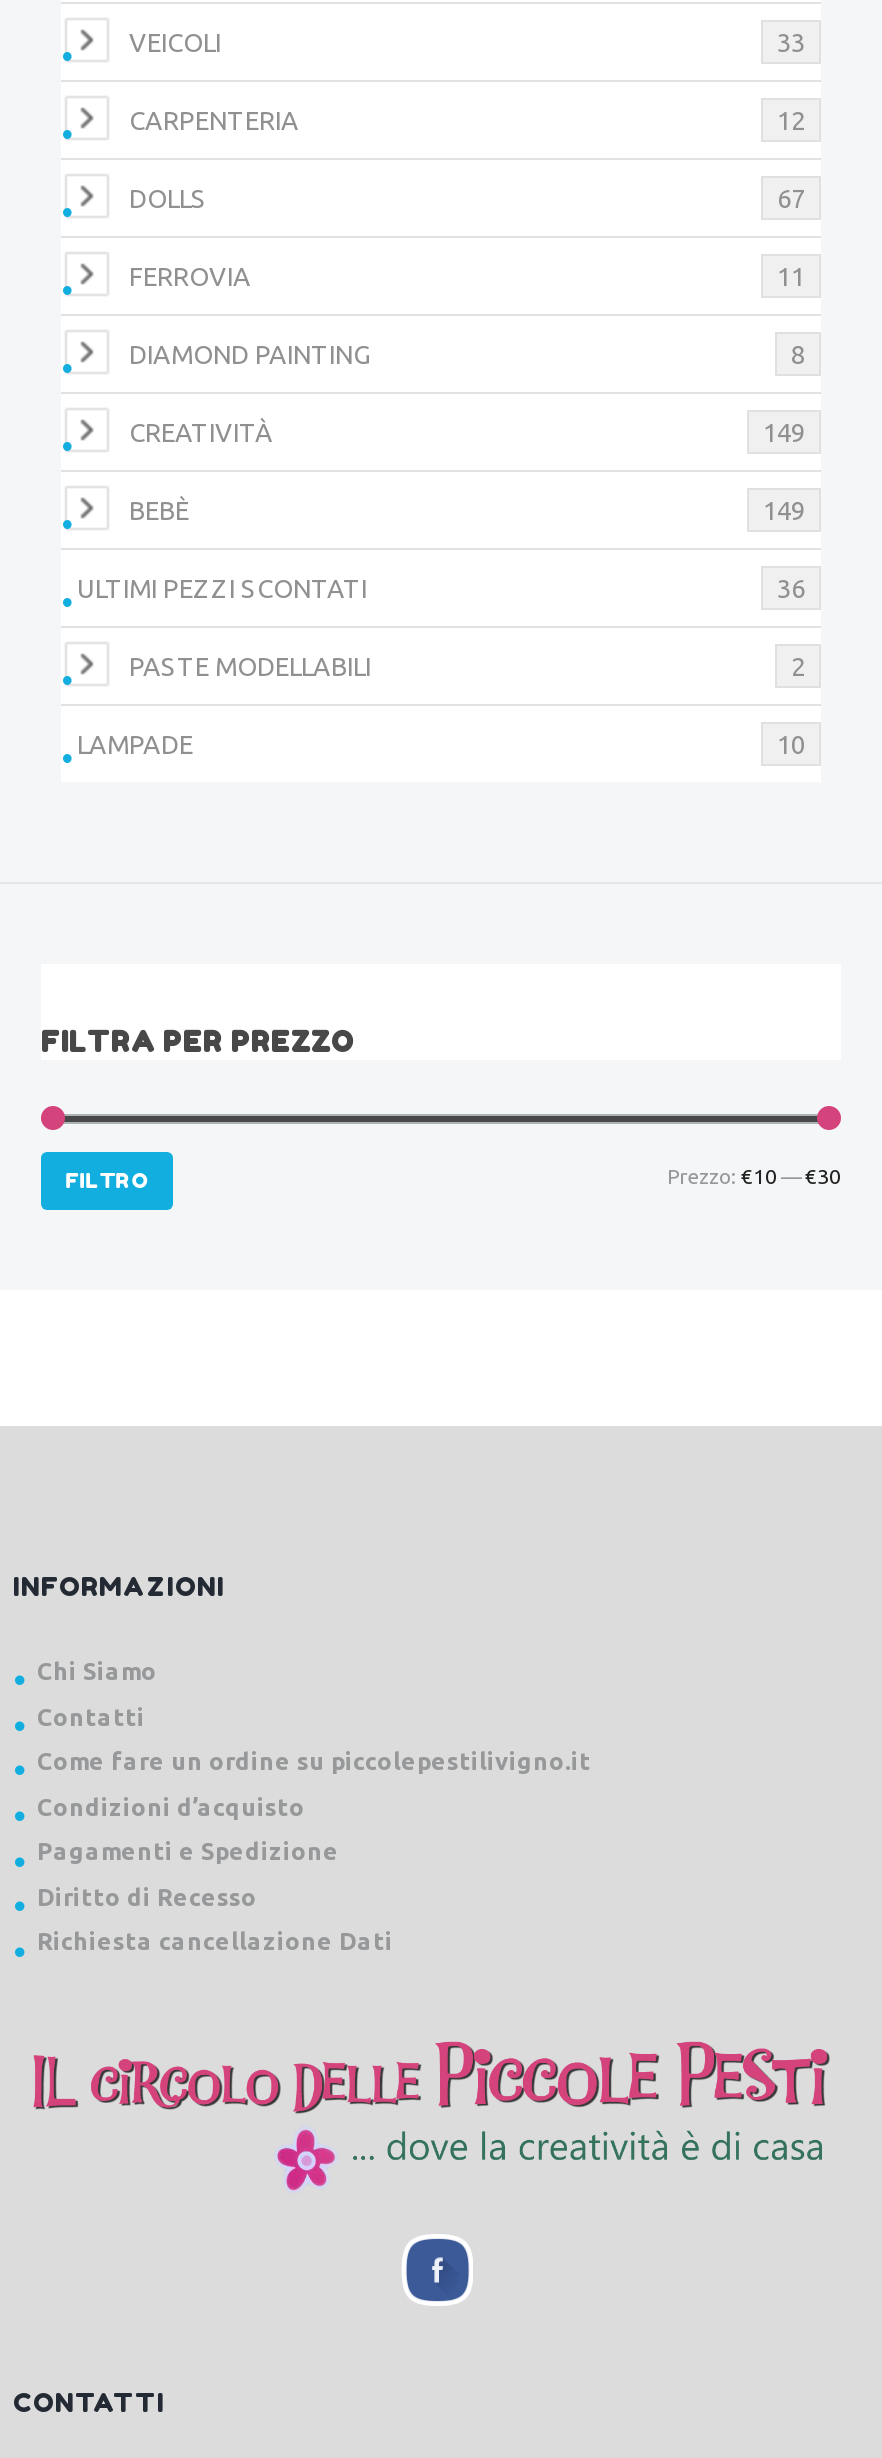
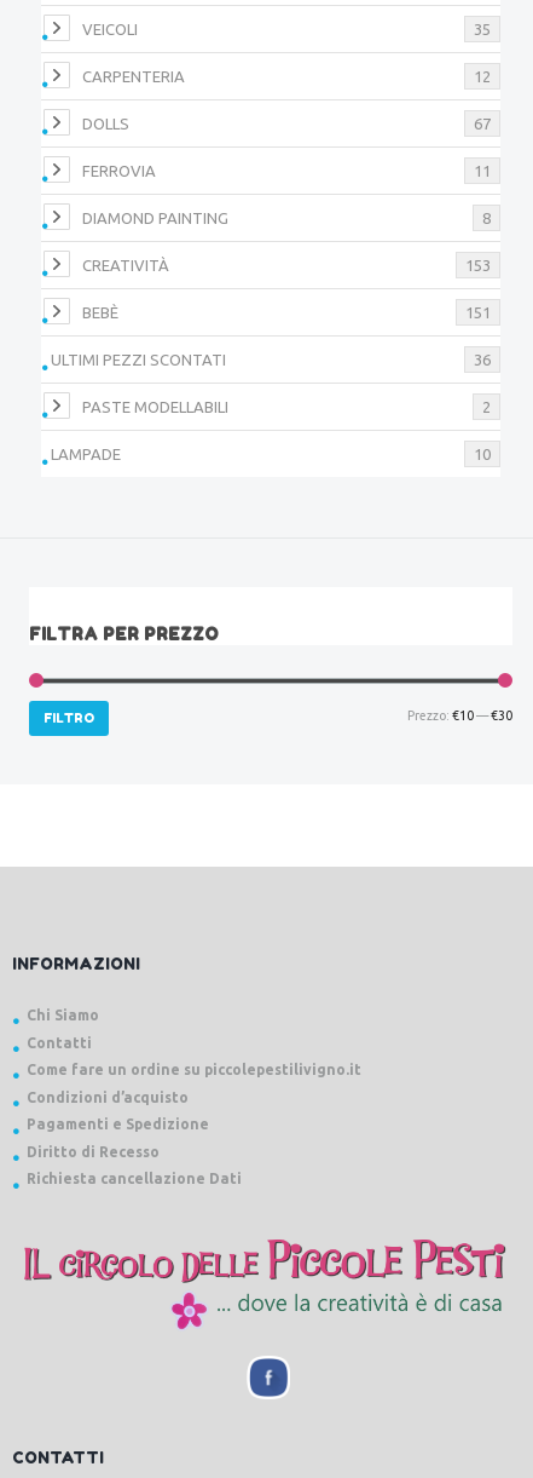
[777,28,805,56] 33 -> [474,21,491,38] 35
[763,418,805,446] 149 -> [465,257,491,274] 153
[763,496,805,524] 149 -> [465,304,491,321] 151

